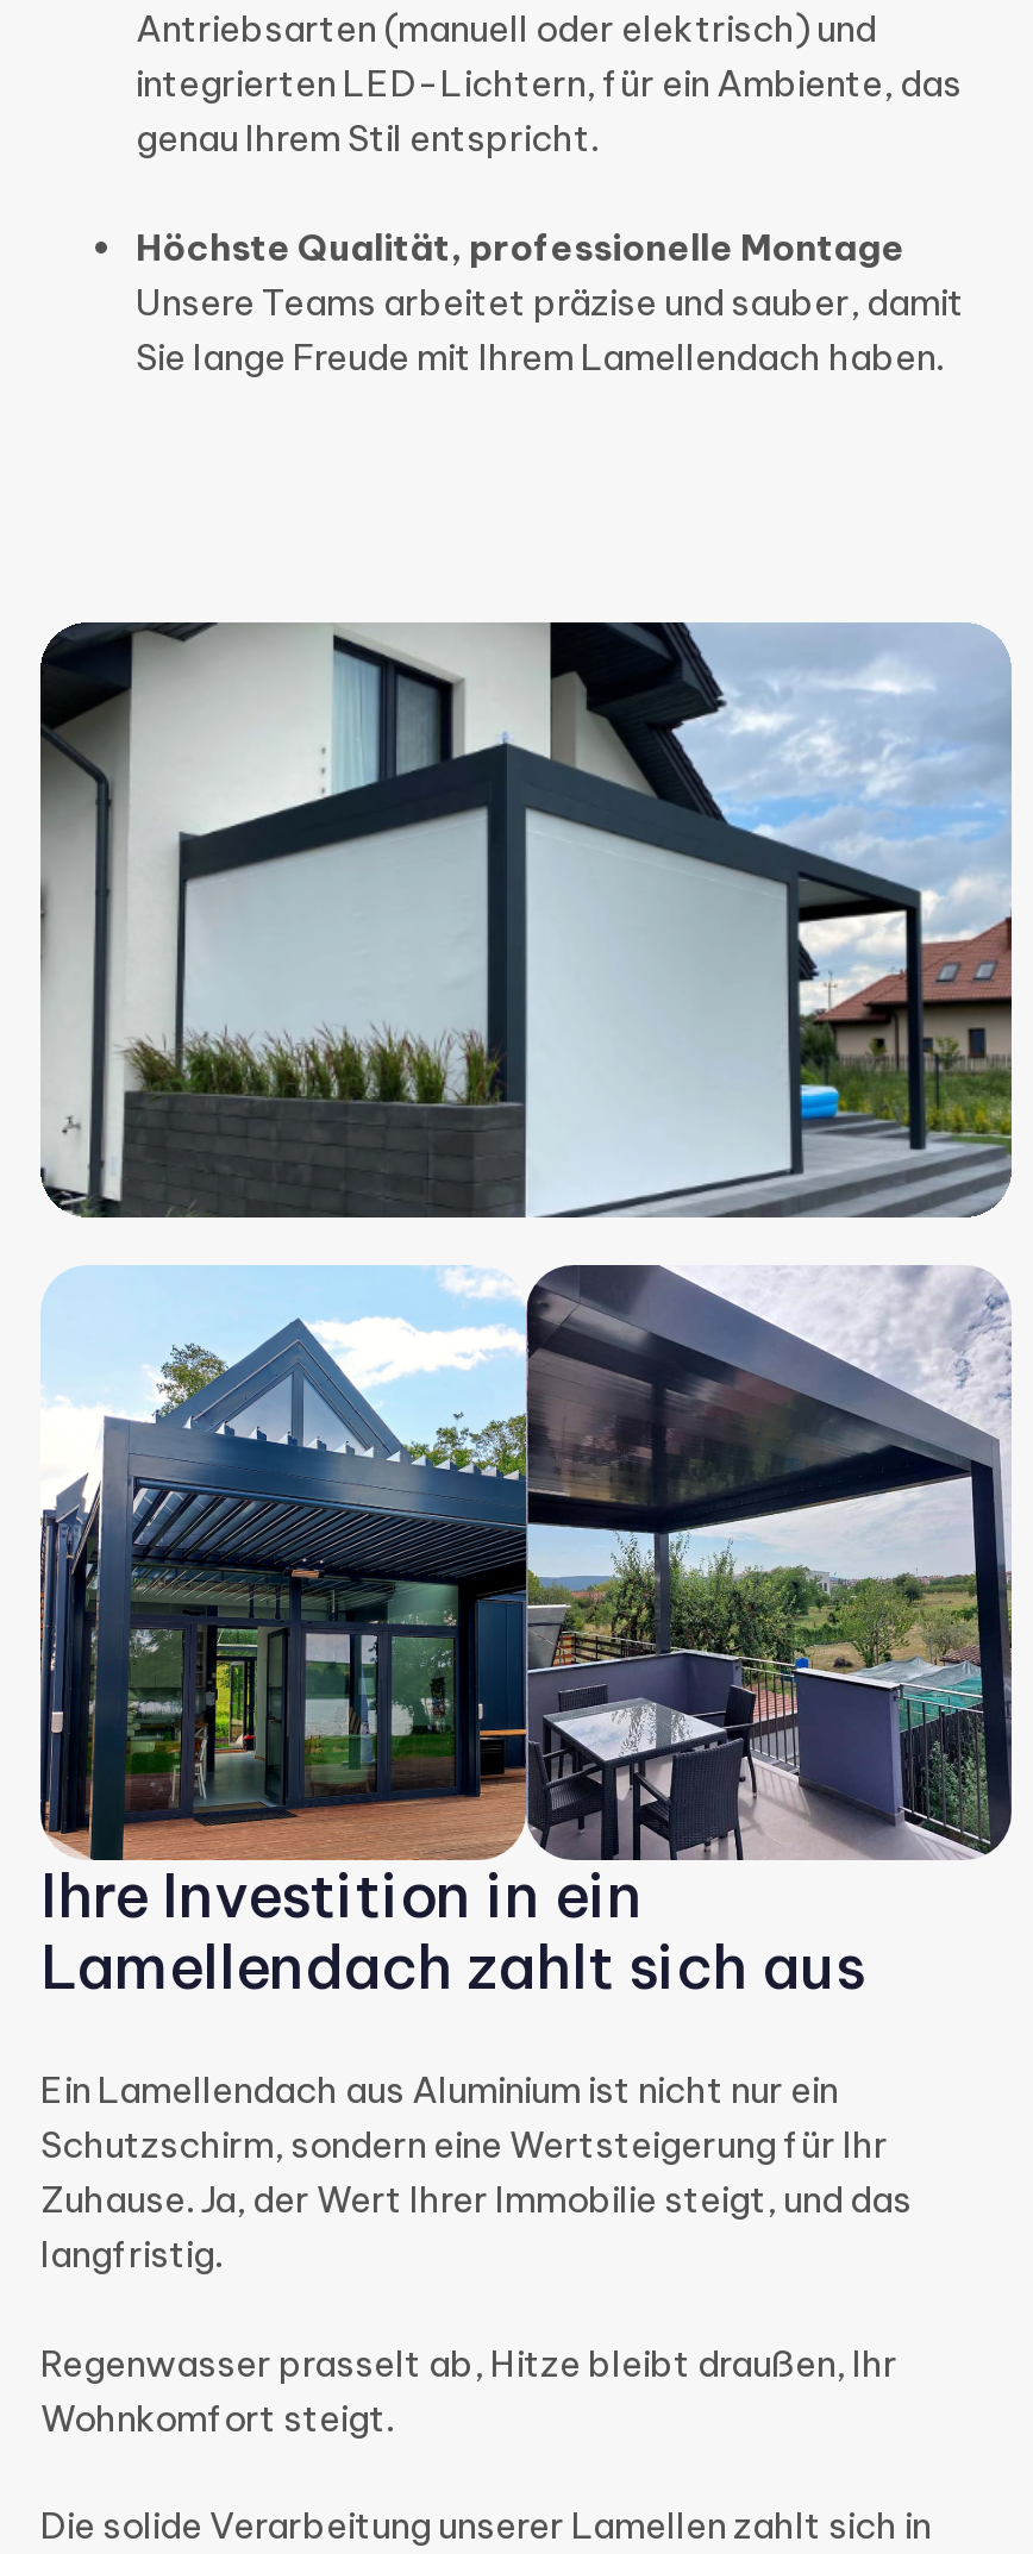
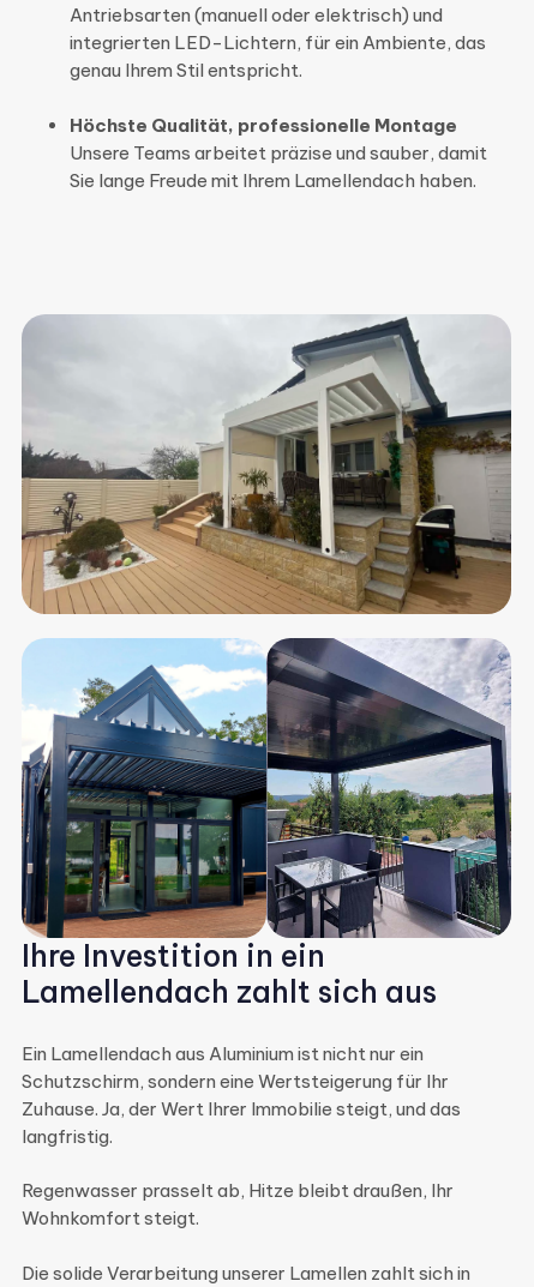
[38,619,1012,1219] [image] -> [22,313,512,615] [image]

